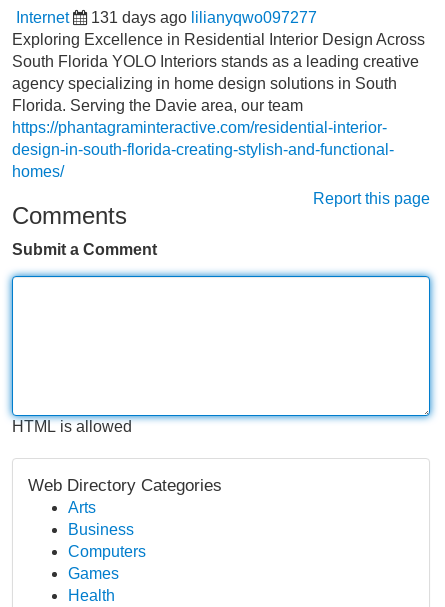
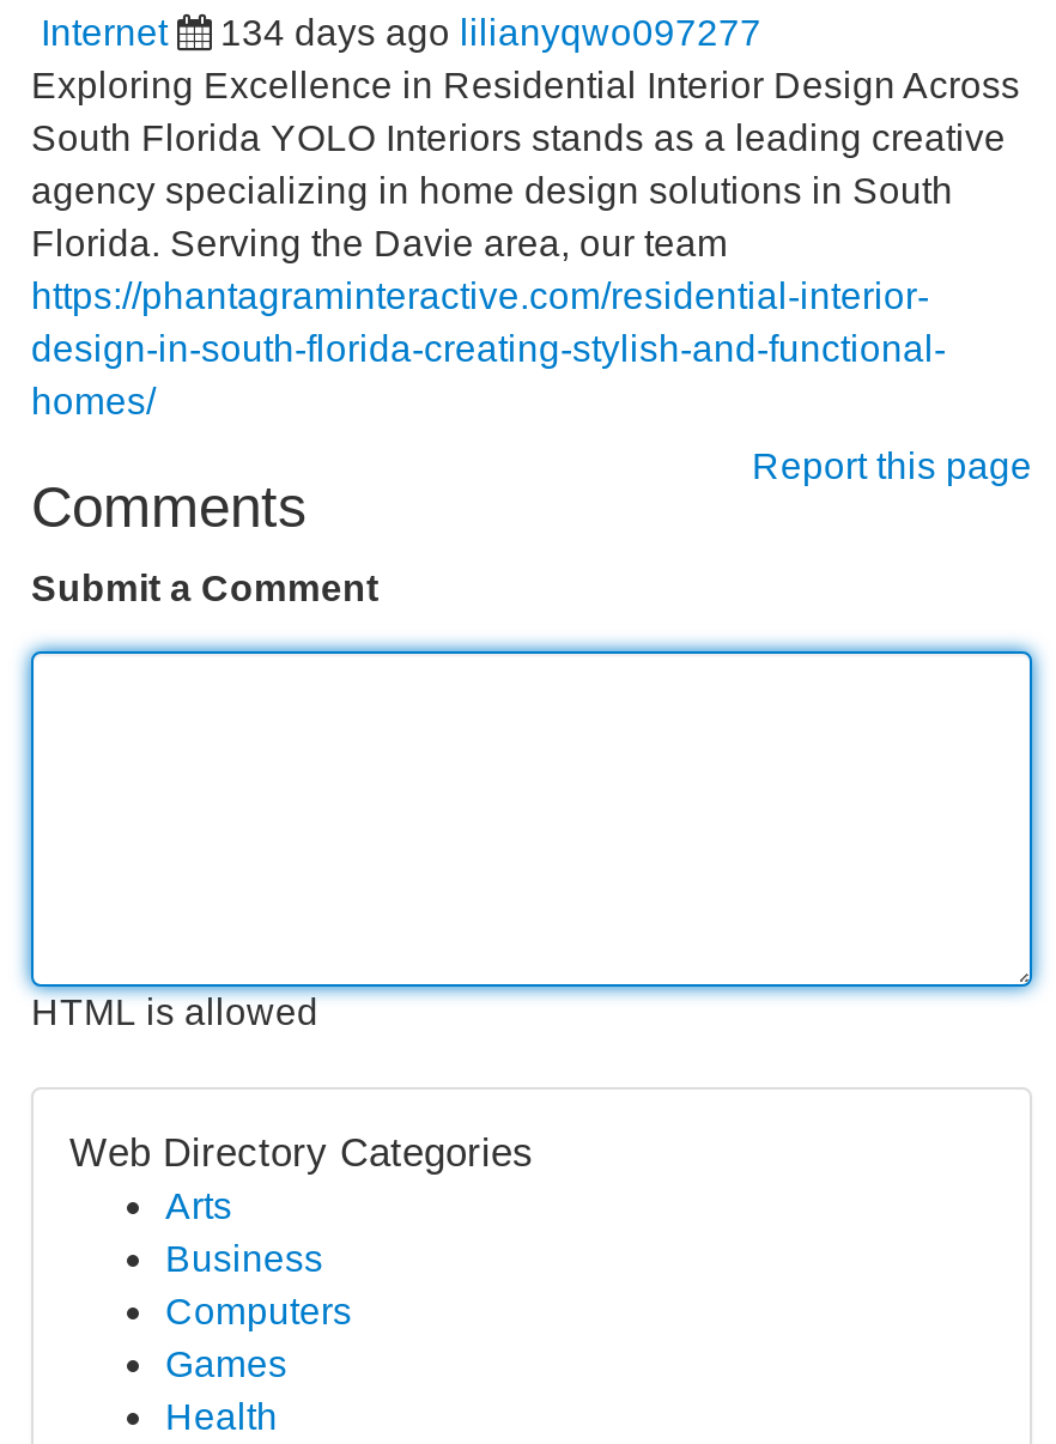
[91,9,317,26] 131 days ago lilianyqwo097277 -> [220,12,761,53] 134 days ago lilianyqwo097277

